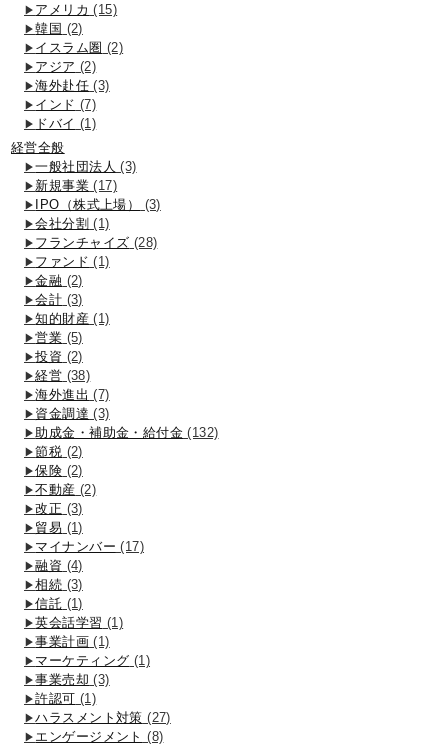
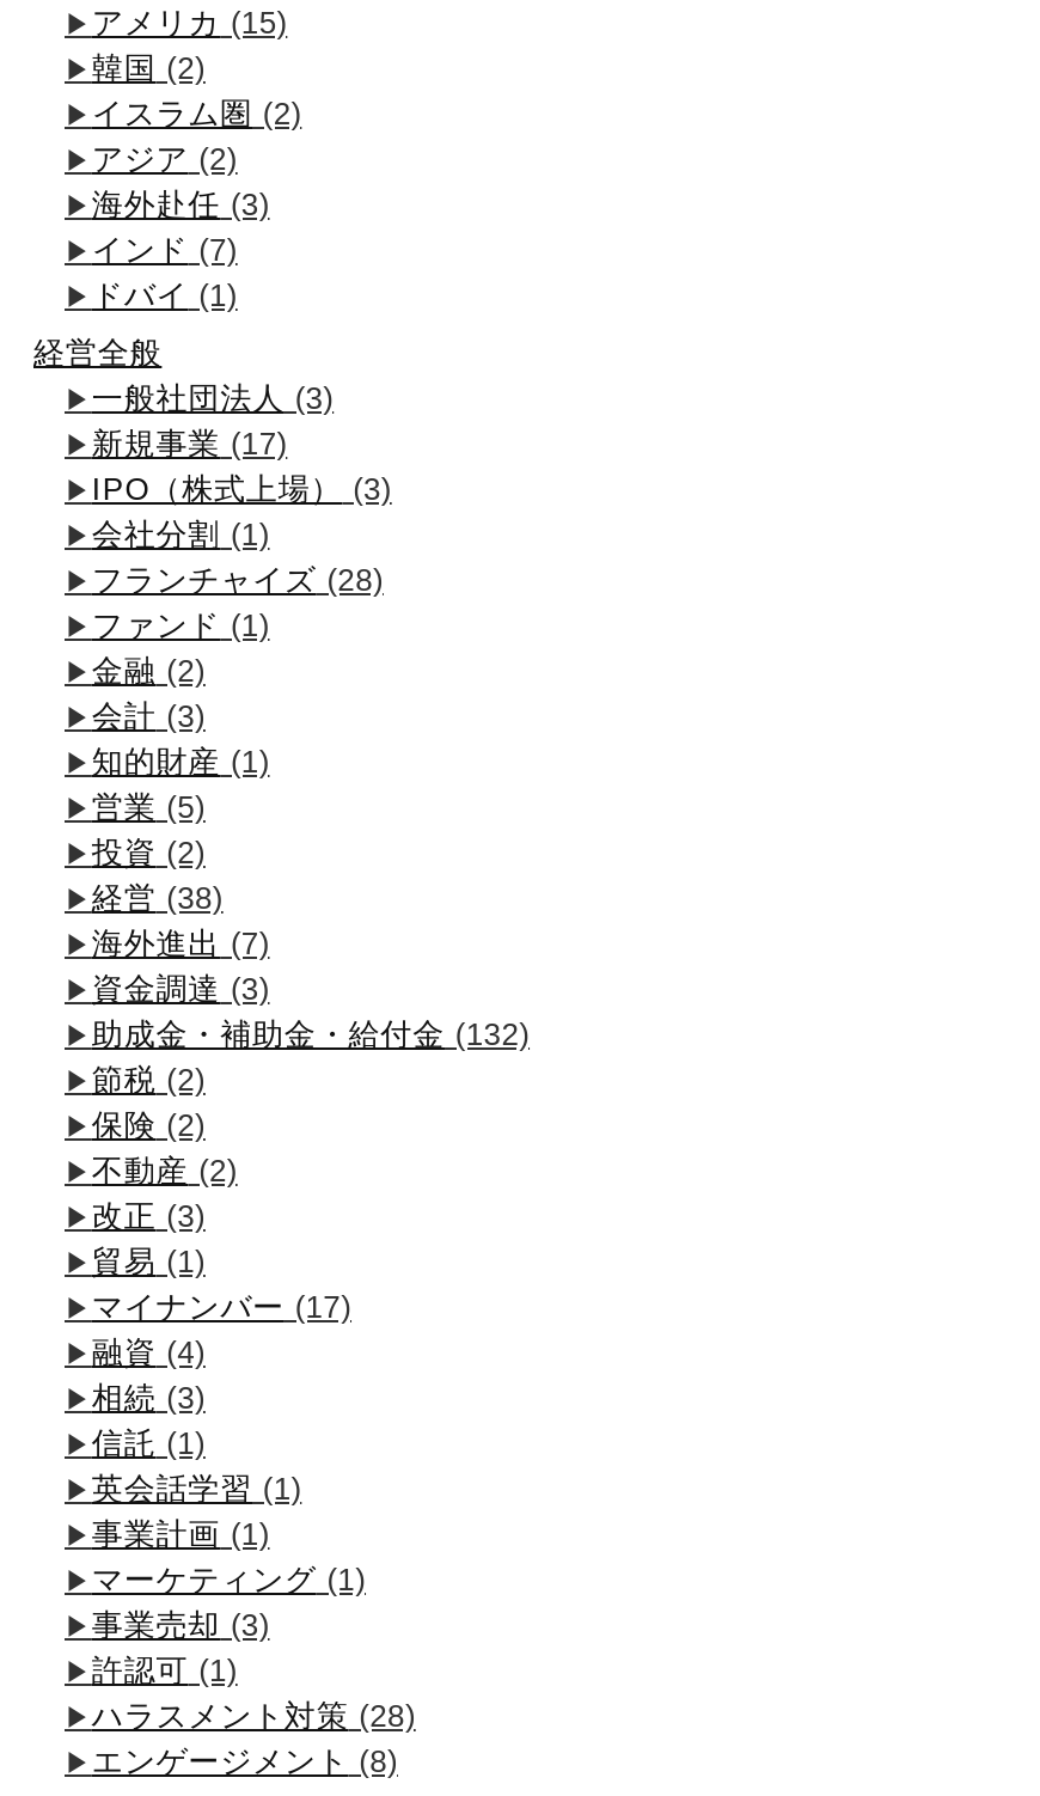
[35,710,171,725] ハラスメント対策(27) -> [92,1698,416,1734] ハラスメント対策(28)

